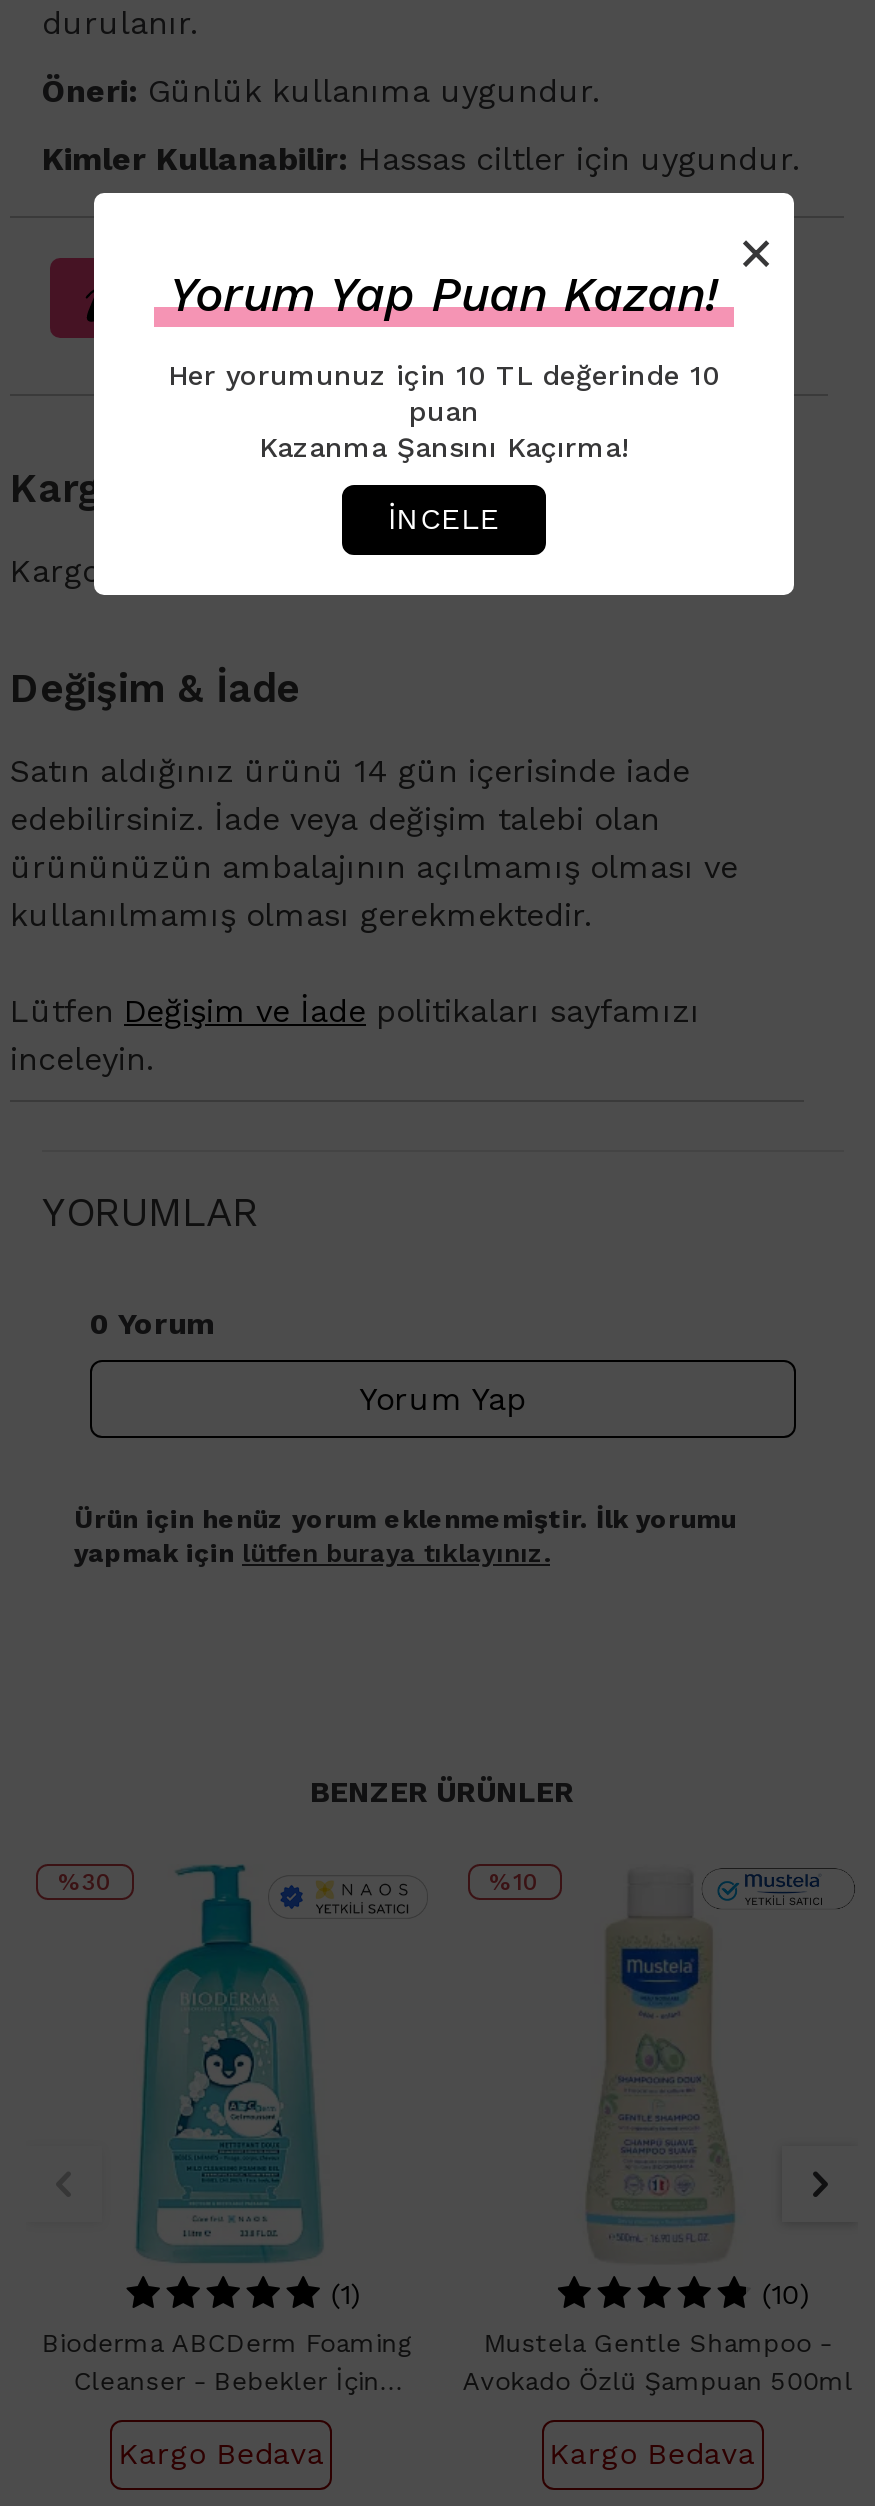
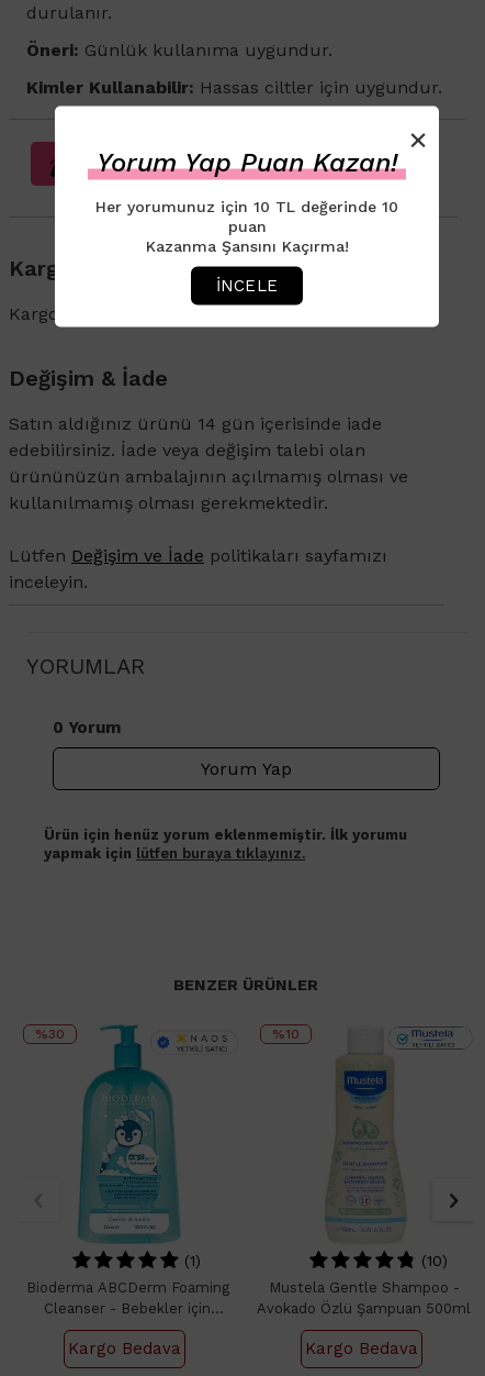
[74,2366,380,2396] Cleanser - Bebekler İçin -> [44,1300,211,1317] Cleanser - Bebekler için

